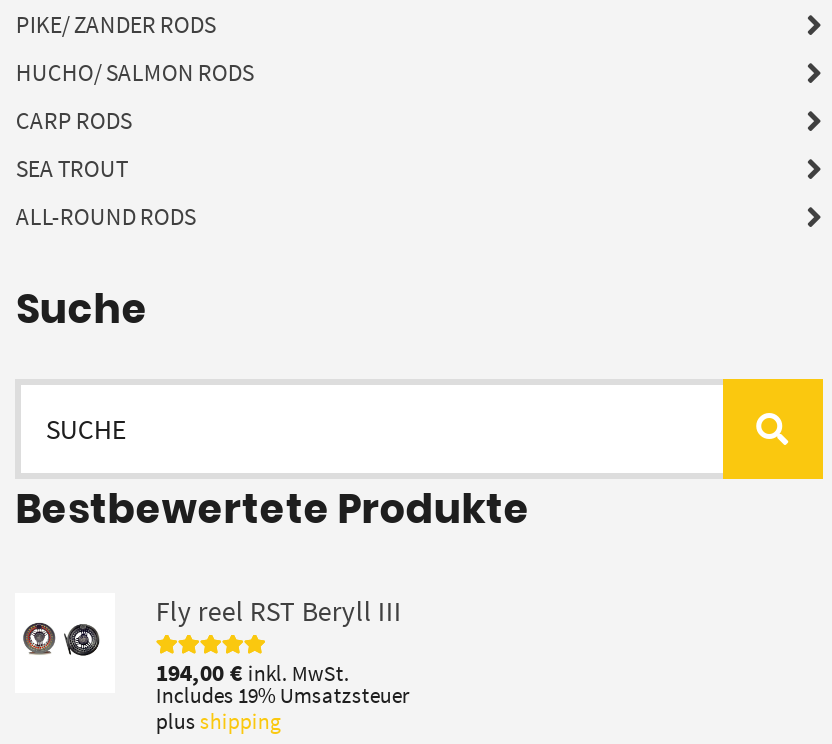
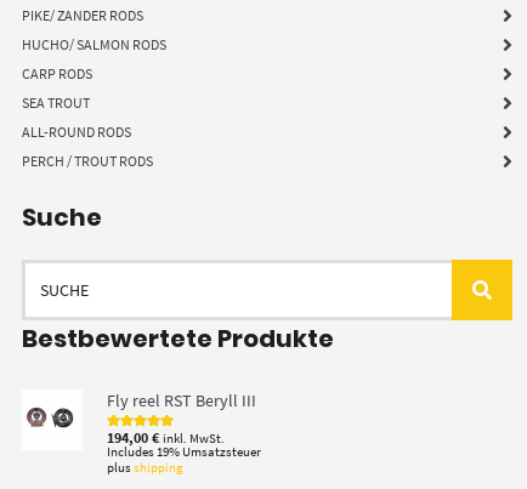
none -> [22,152,153,170] PERCH / TROUT RODS

